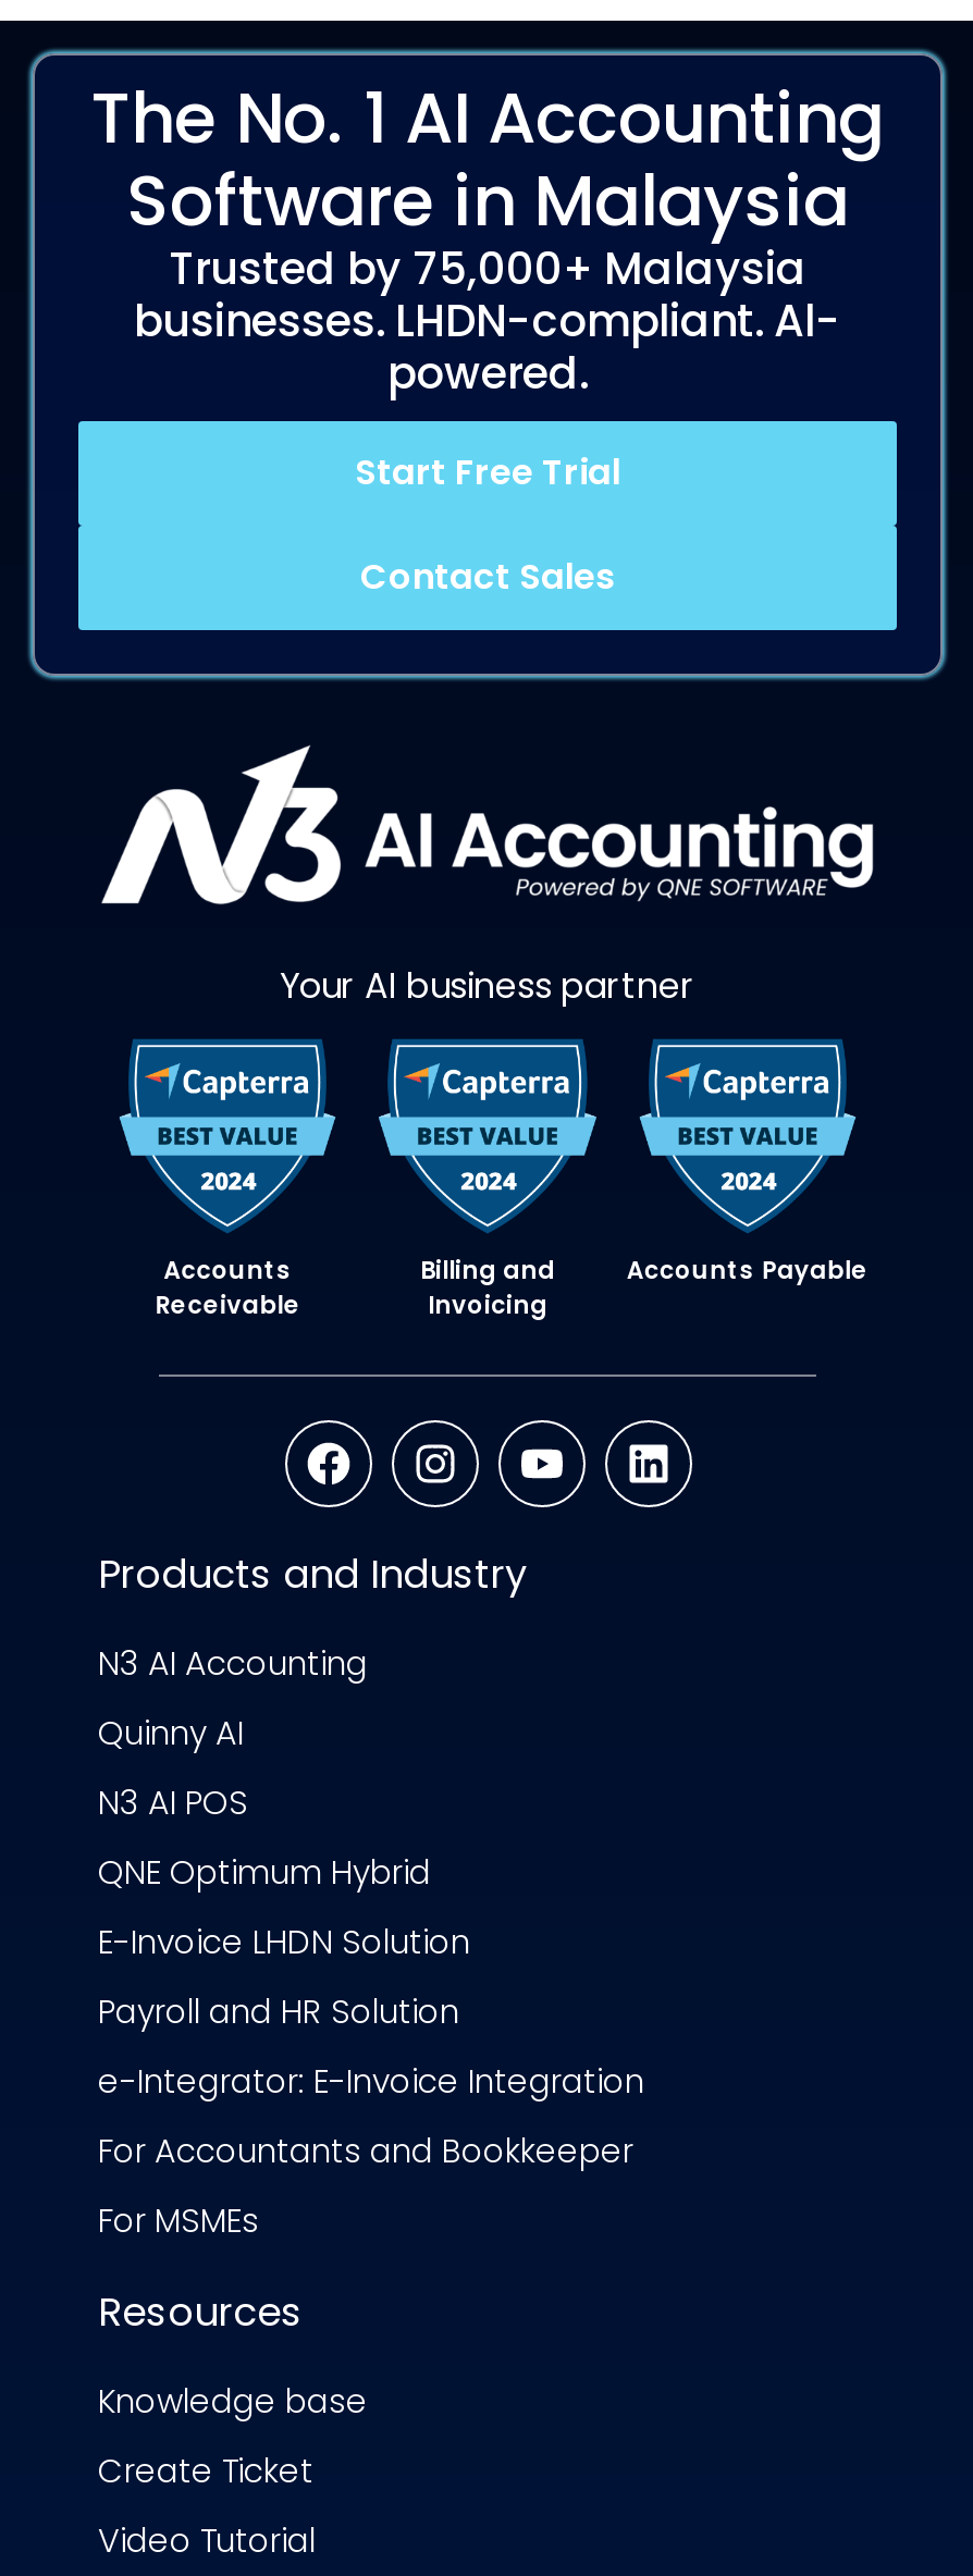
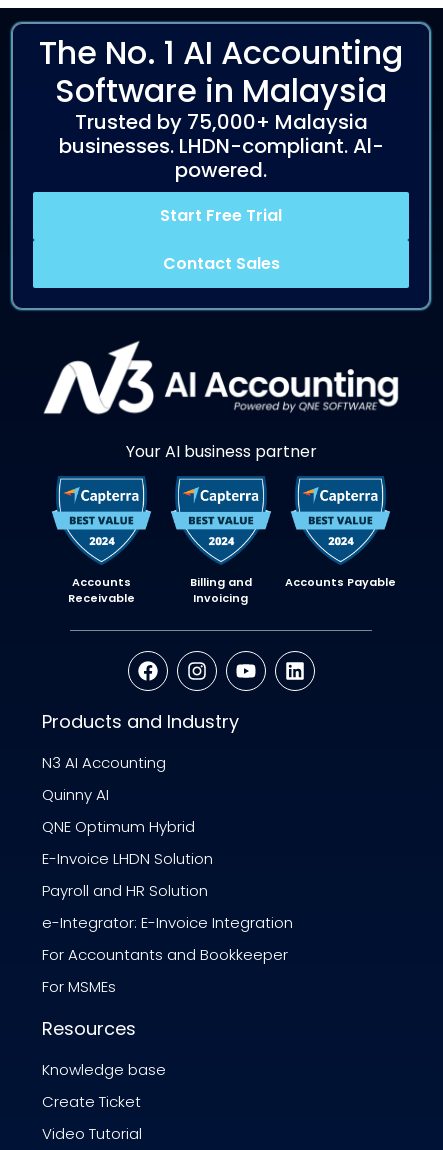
[98,1779,248,1825] N3 AI POS -> none

